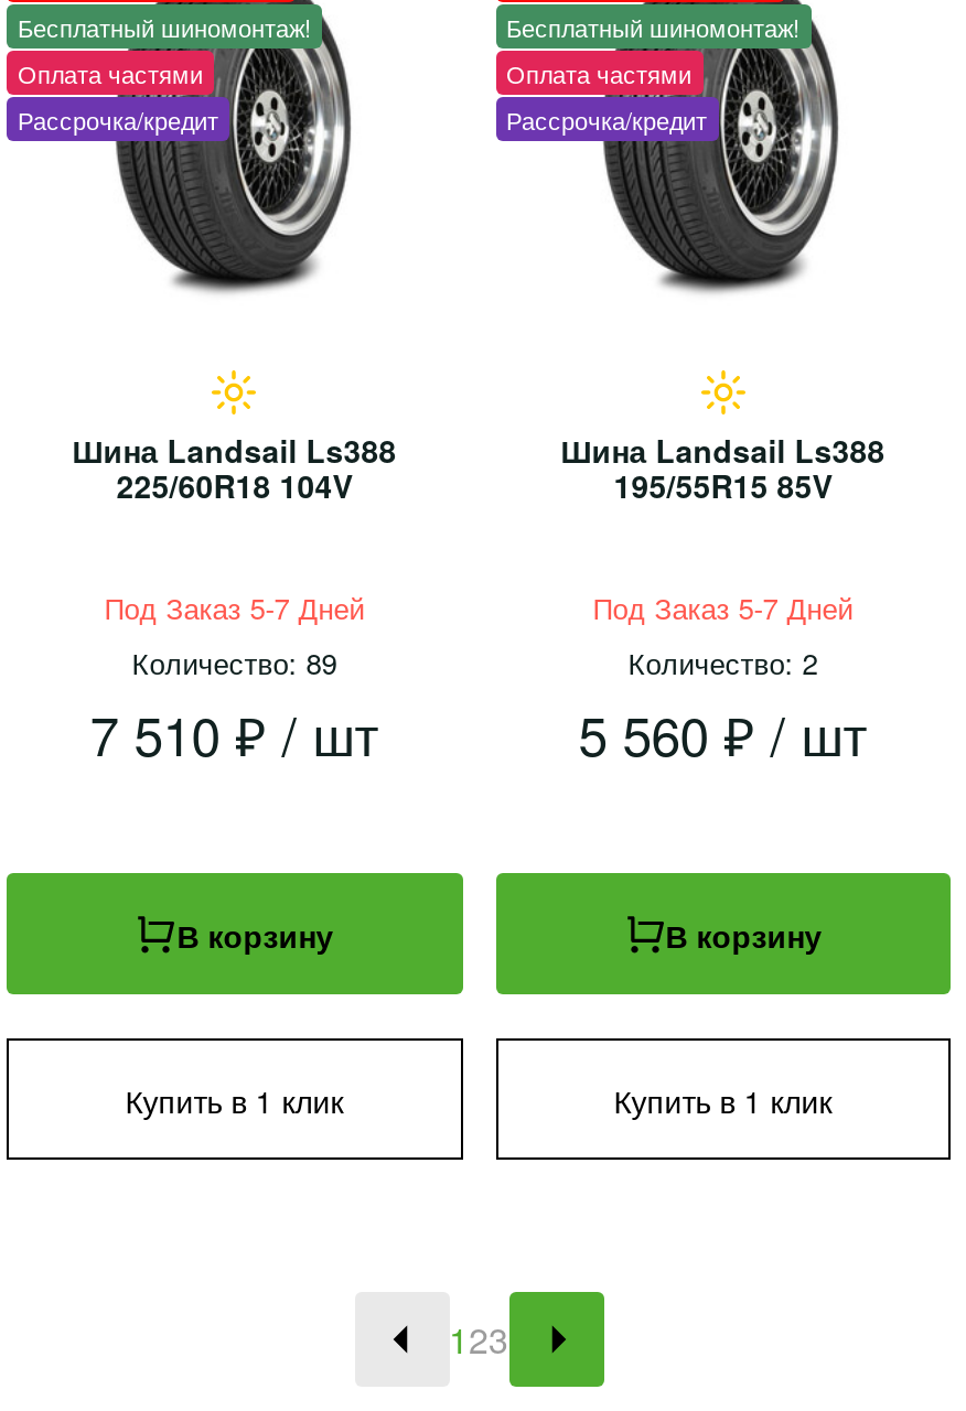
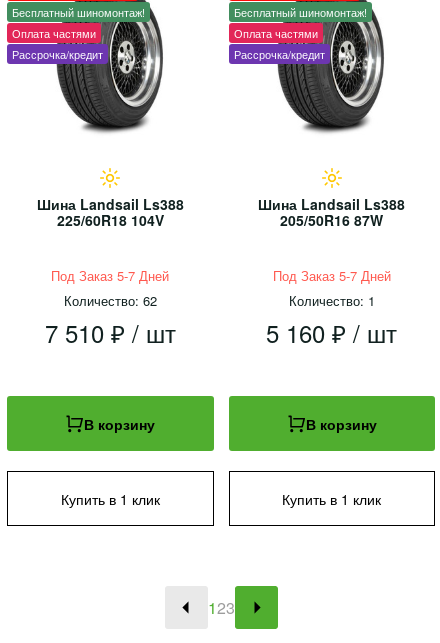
[614,463,832,507] 195/55R15 85V -> [280,210,383,230] 205/50R16 87W
[132,642,337,684] Количество: 89 -> [64,291,157,310] Количество: 62
[628,642,818,684] Количество: 2 -> [289,291,375,310] Количество: 1
[578,695,867,772] 5 560 ₽ / шт -> [266,315,397,350] 5 160 ₽ / шт

